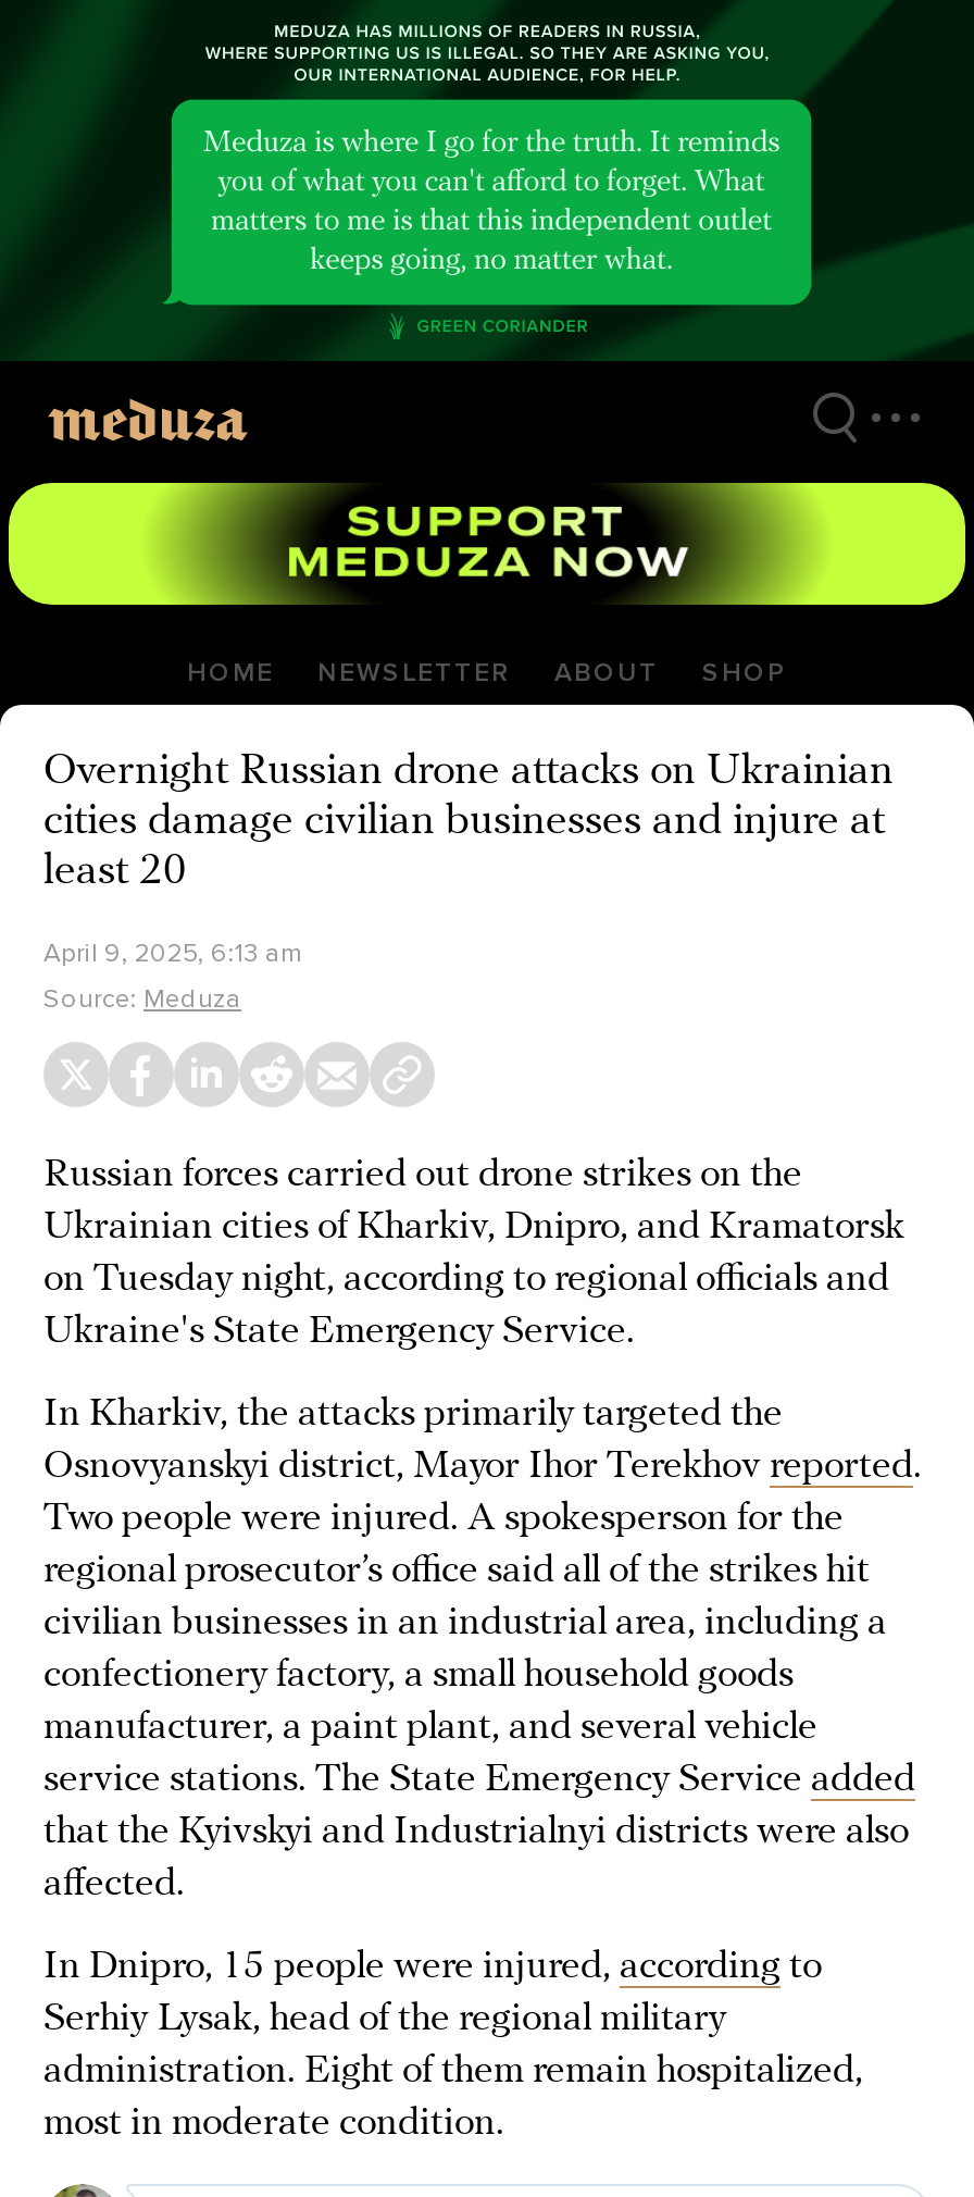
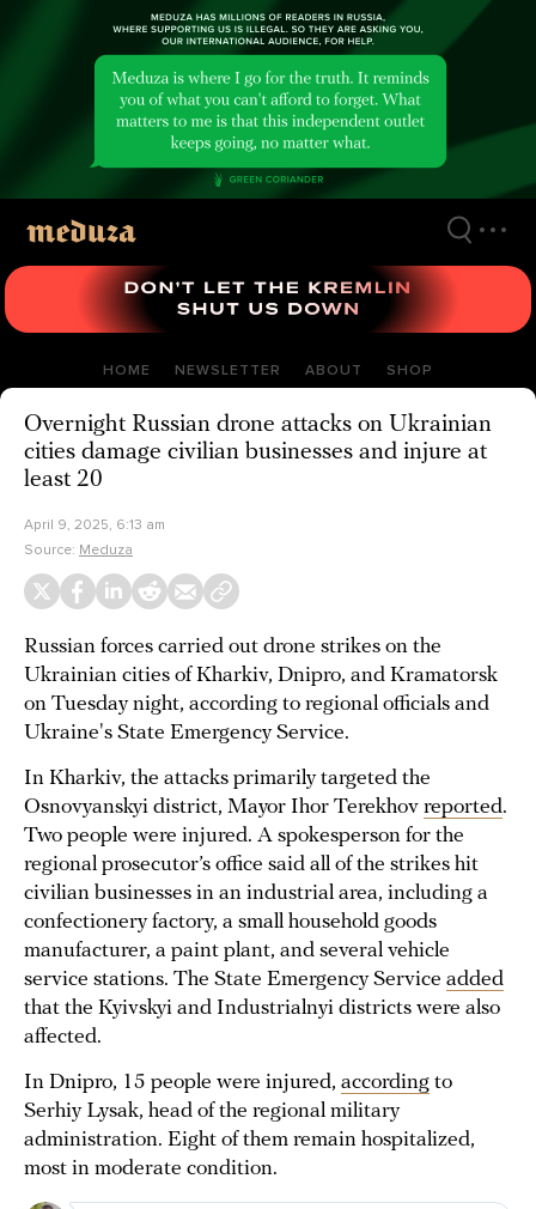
[7,481,967,607] [image] -> [4,265,532,334] [image]

